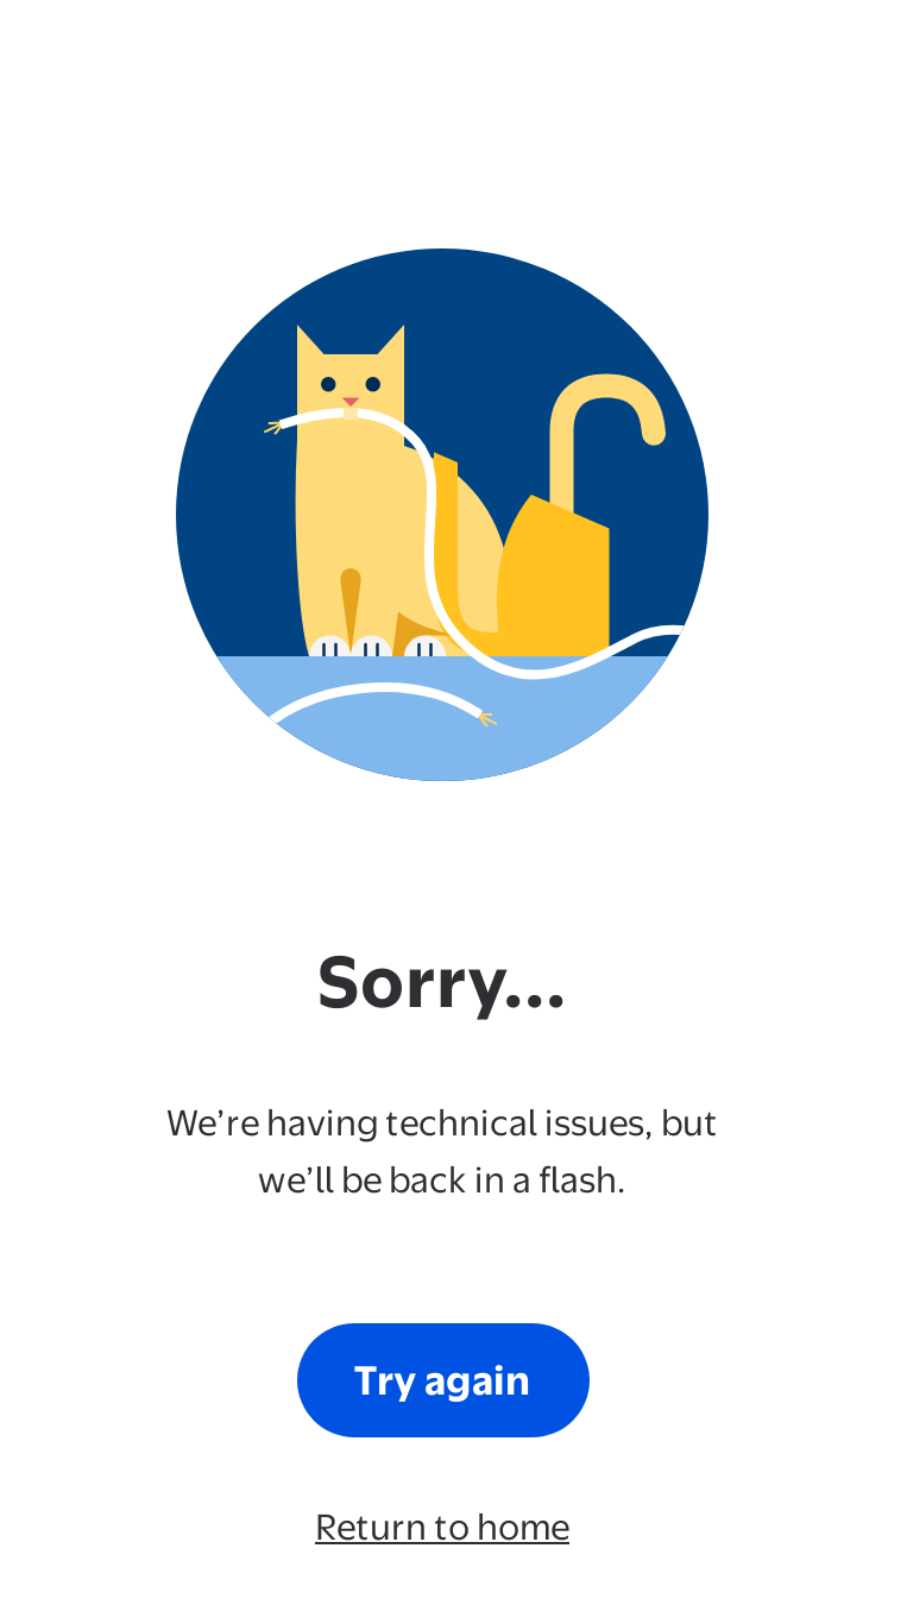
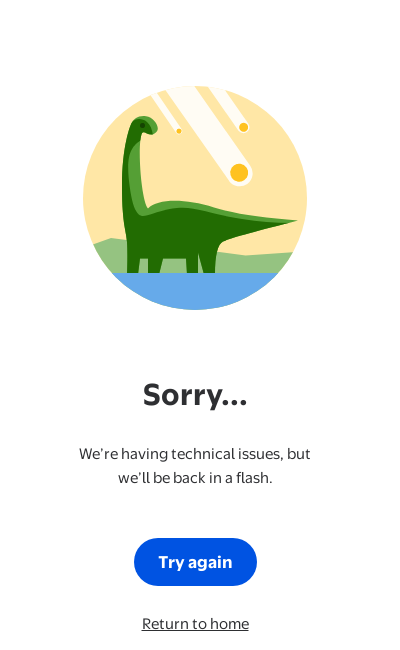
[174,246,711,729] [image] -> [83,86,307,287] [image]

